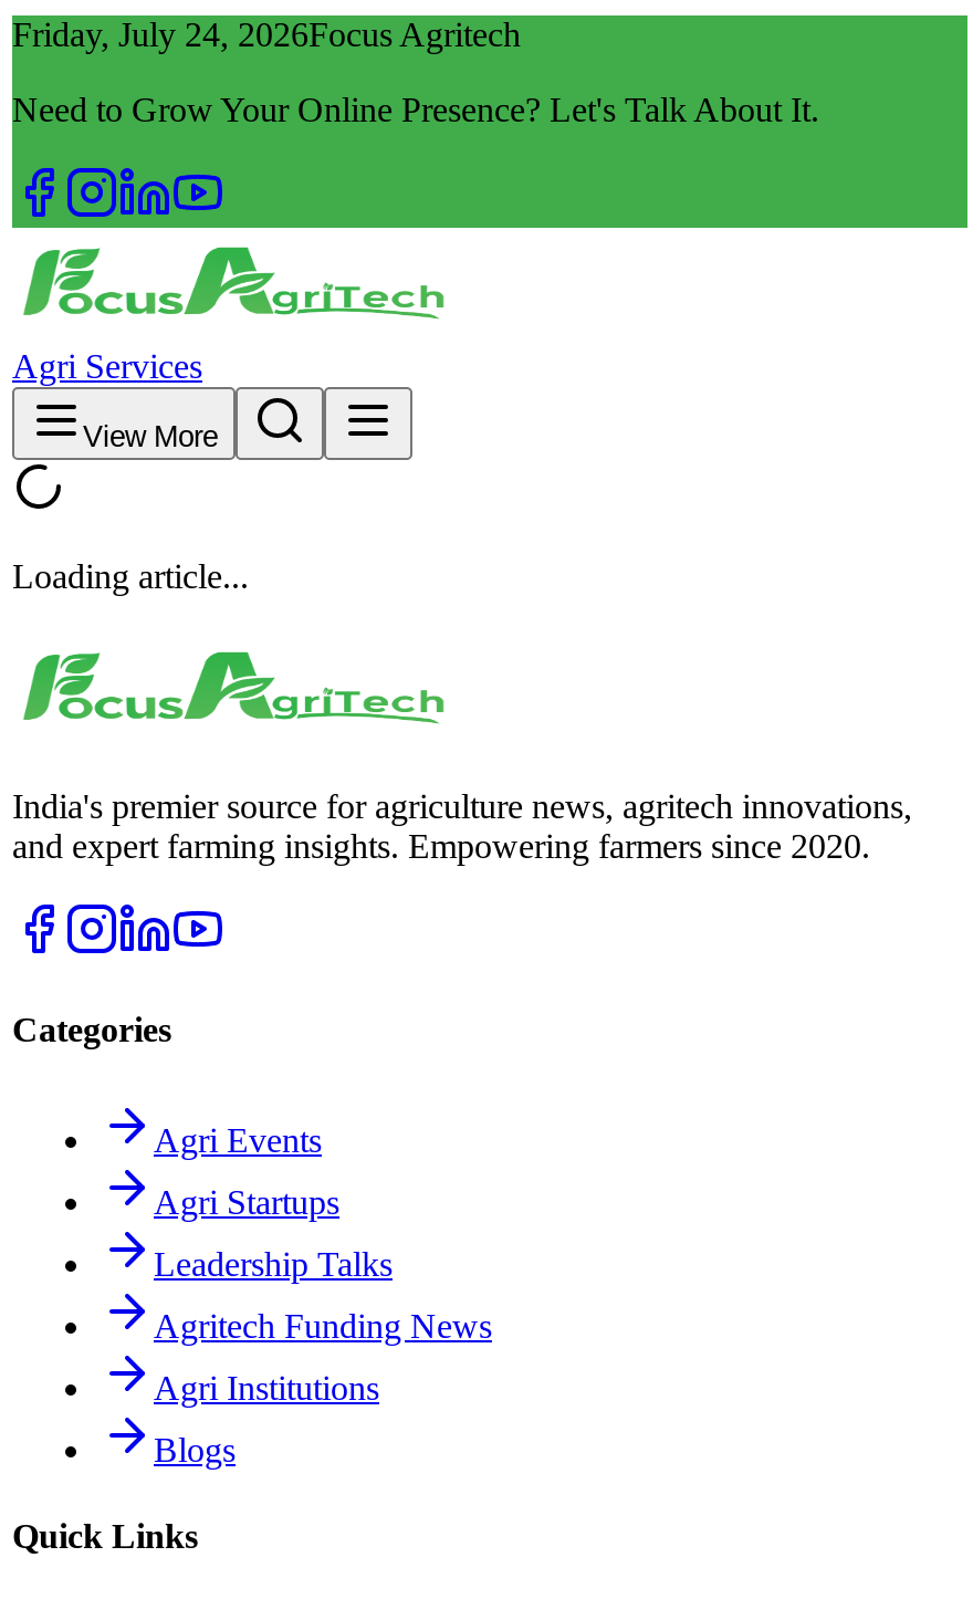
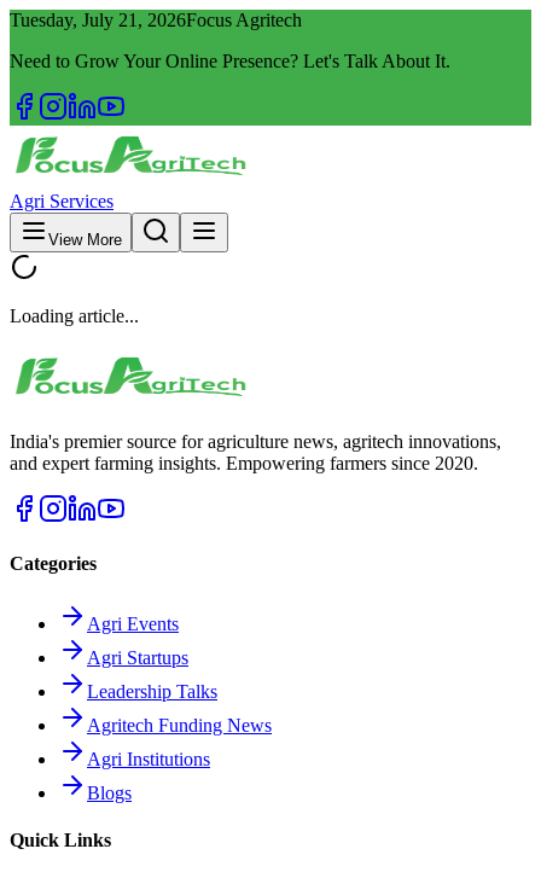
[12,15,521,53] Friday, July 24, 2026Focus Agritech -> [10,10,302,30] Tuesday, July 21, 2026Focus Agritech

